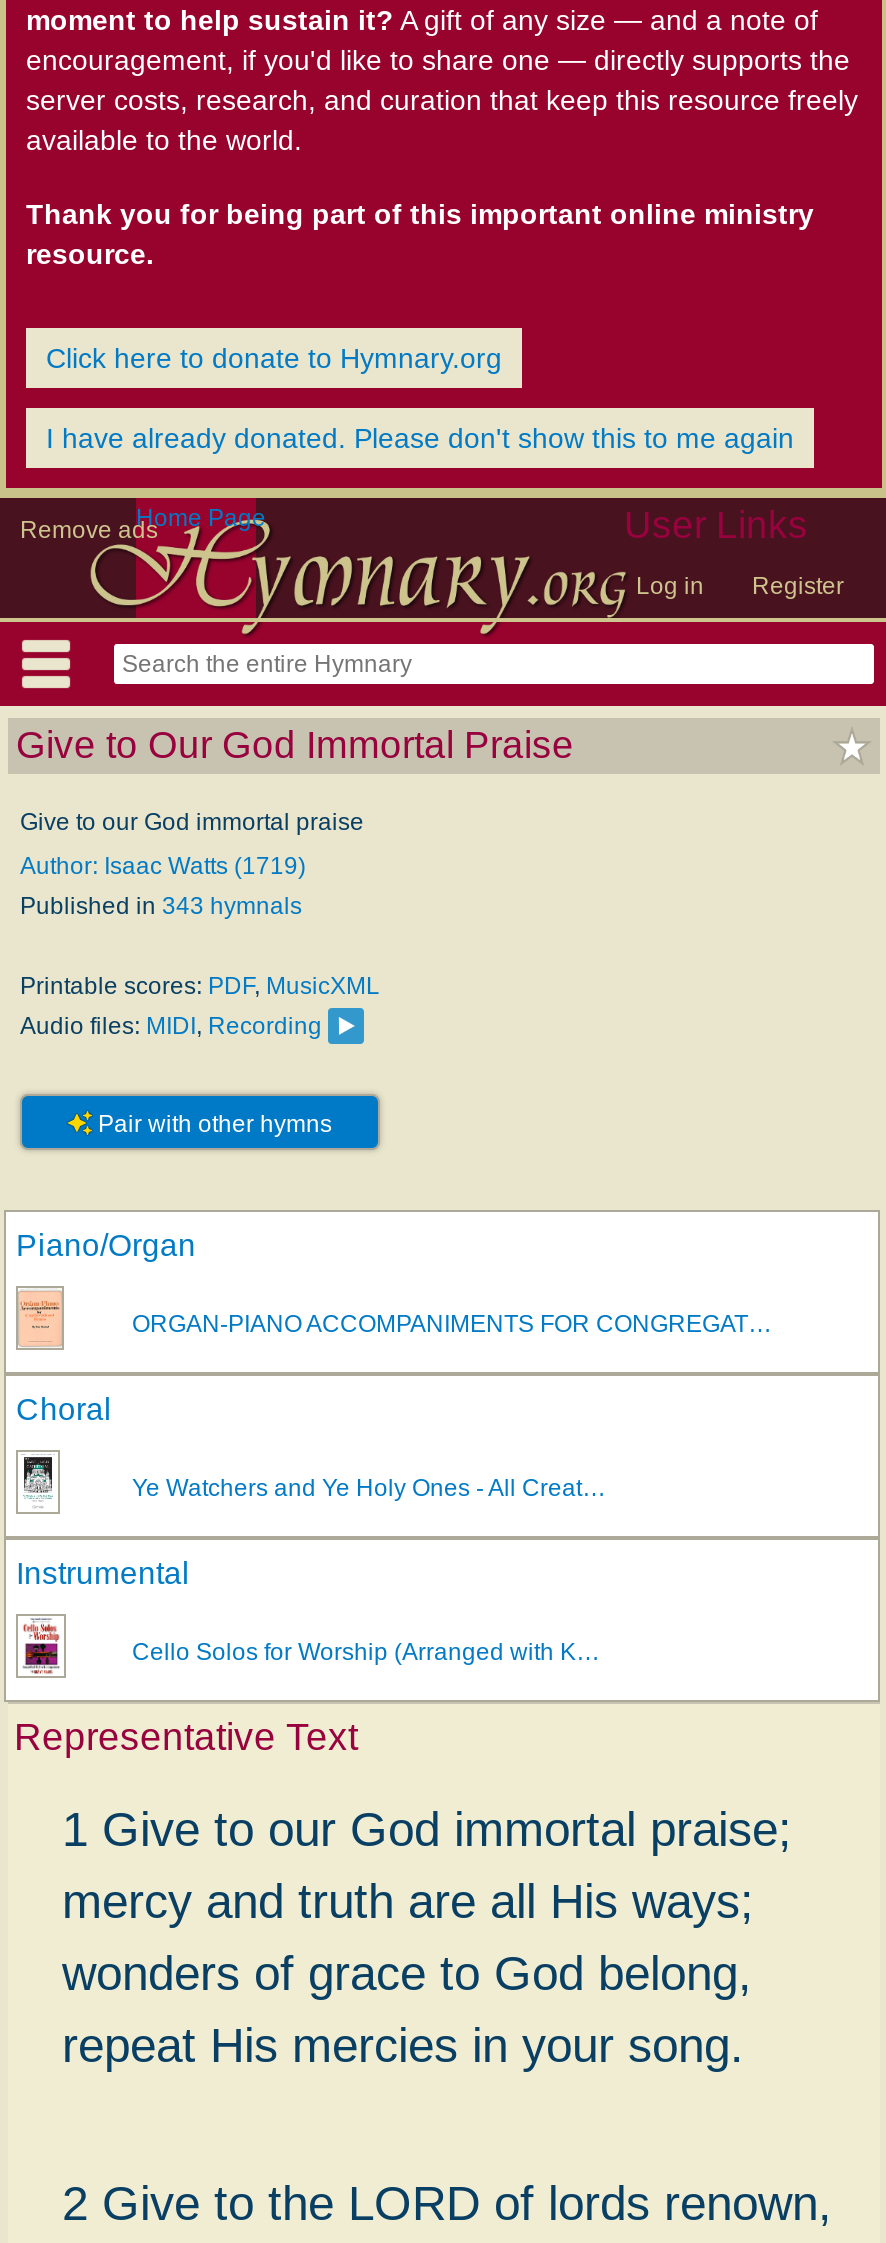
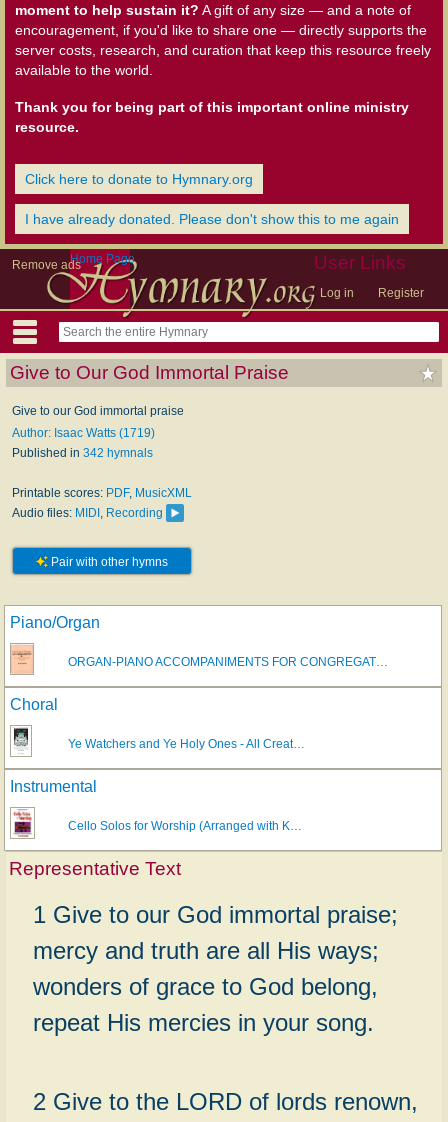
[20,892,302,920] Published in 343 hymnals -> [12,446,153,460] Published in 342 hymnals

